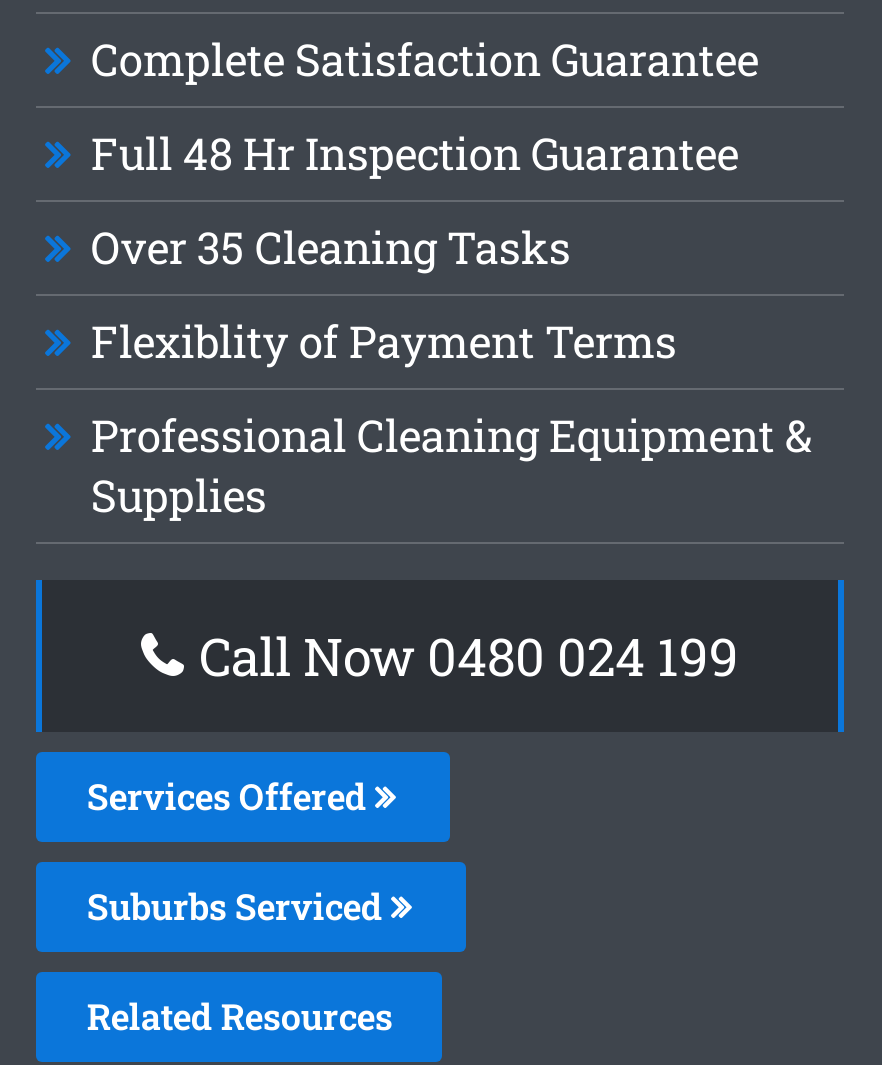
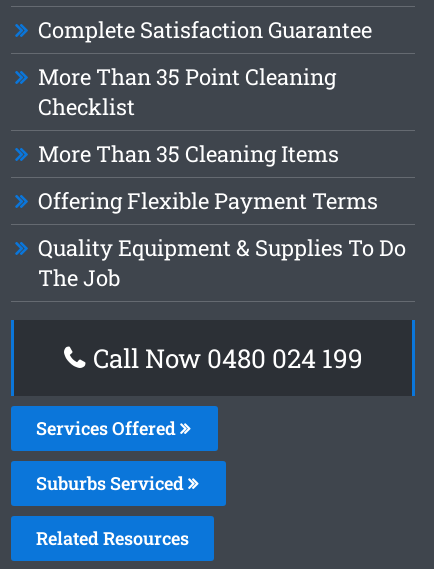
[91,124,739,182] Full 48 Hr Inspection Guarantee -> [38,62,336,121] More Than 35 Point Cleaning | Checklist
[91,218,571,276] Over 35 Cleaning Tasks -> [38,139,339,168] More Than 35 Cleaning Items
[91,312,677,370] Flexiblity of Payment Terms -> [38,186,378,215] Offering Flexible Payment Terms
[91,406,813,524] Professional Cleaning Equipment & | Supplies -> [38,233,406,292] Quality Equipment & Supplies To Do | The Job

